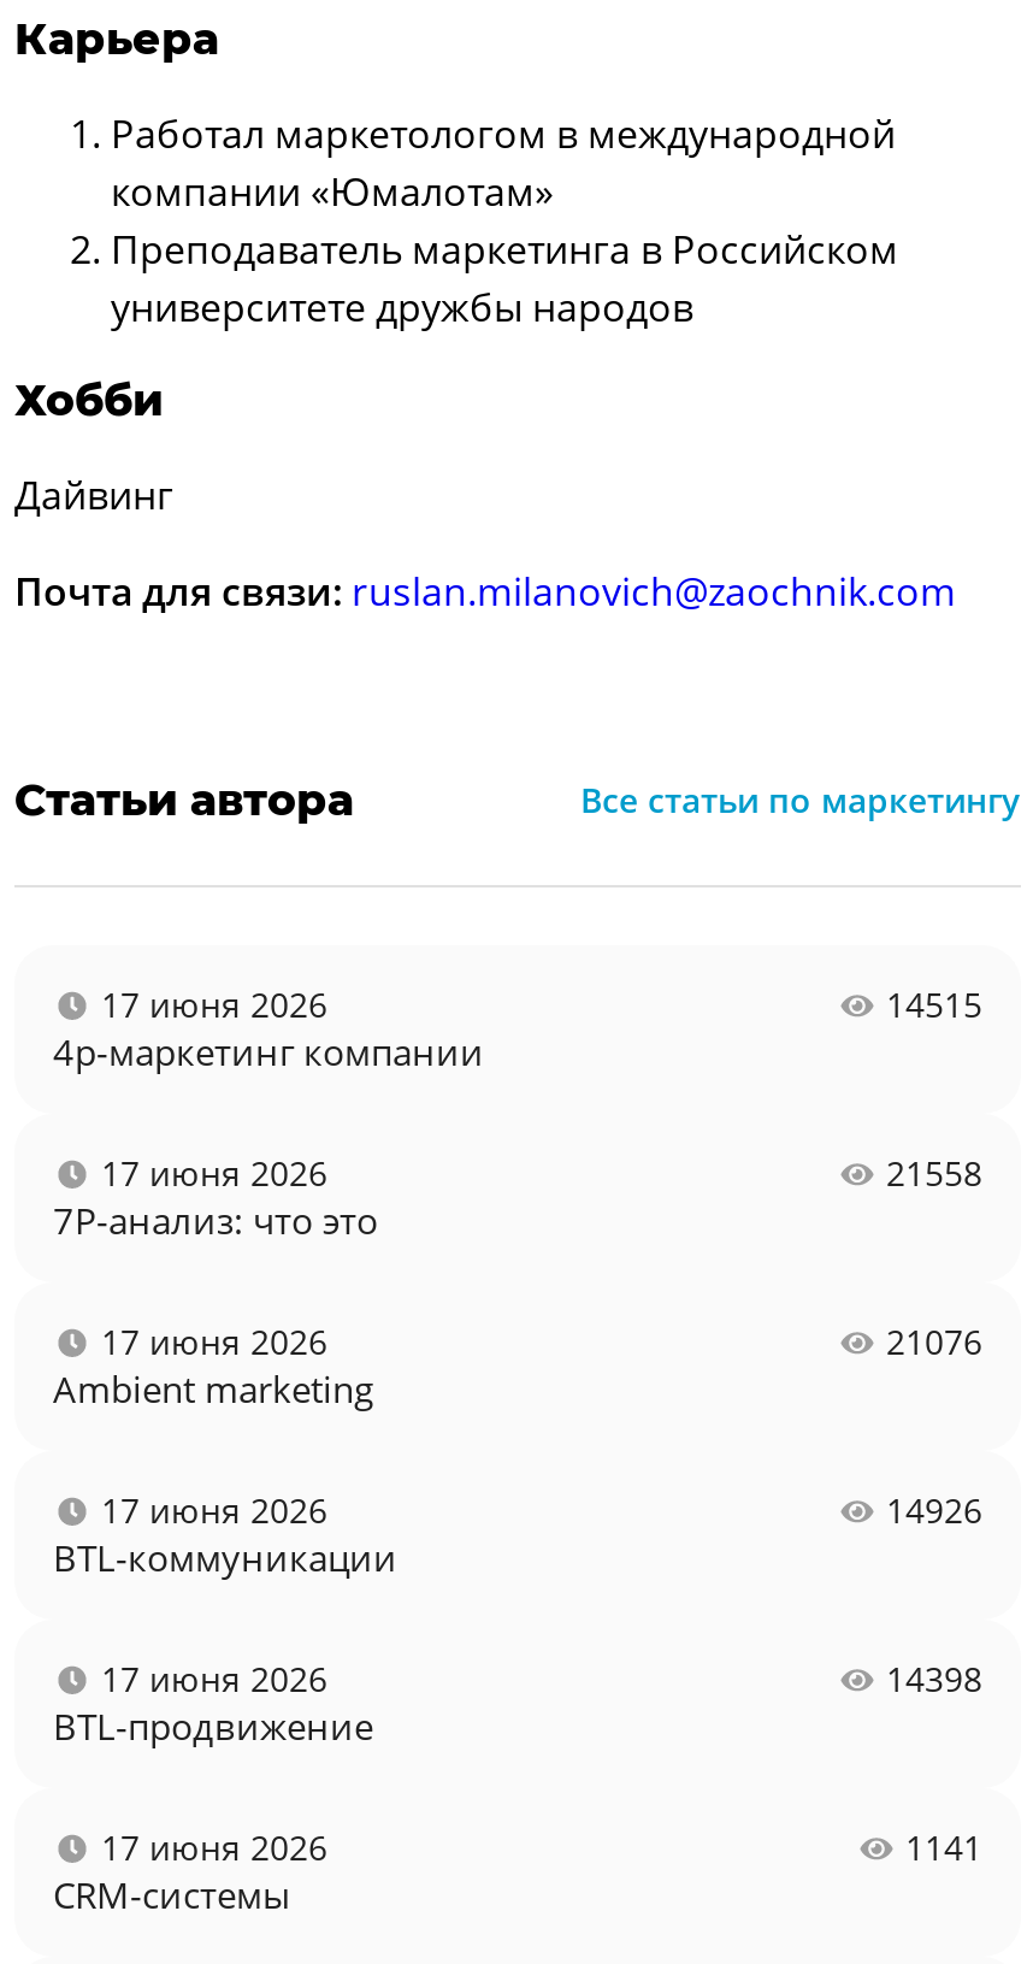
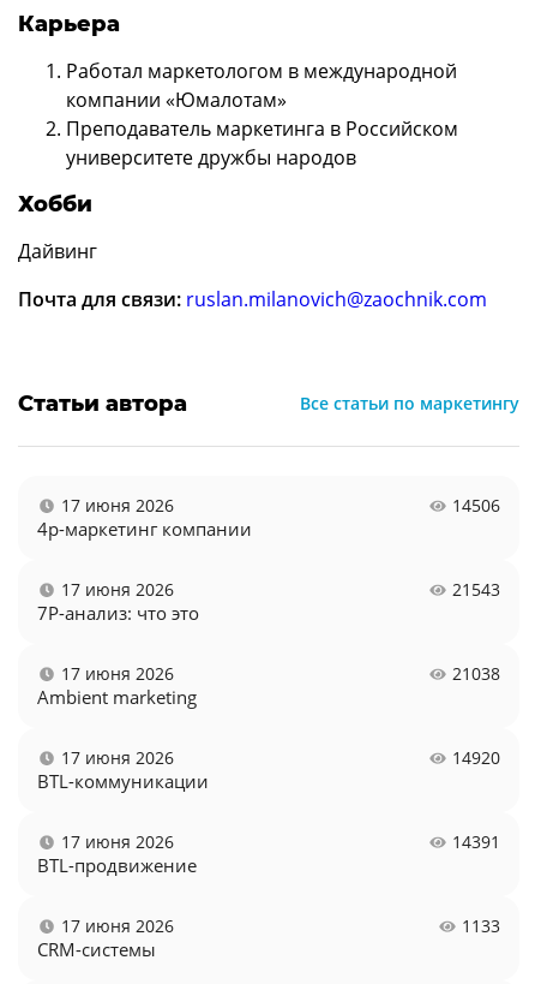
[886,981,982,1027] 14515 -> [452,494,500,517] 14506
[886,1150,982,1196] 21558 -> [452,578,500,601] 21543
[886,1319,982,1364] 21076 -> [452,662,500,685] 21038
[886,1487,982,1533] 14926 -> [452,746,500,769] 14920
[886,1656,982,1701] 14398 -> [452,830,500,853] 14391
[905,1824,982,1870] 1141 -> [462,914,500,937] 1133

